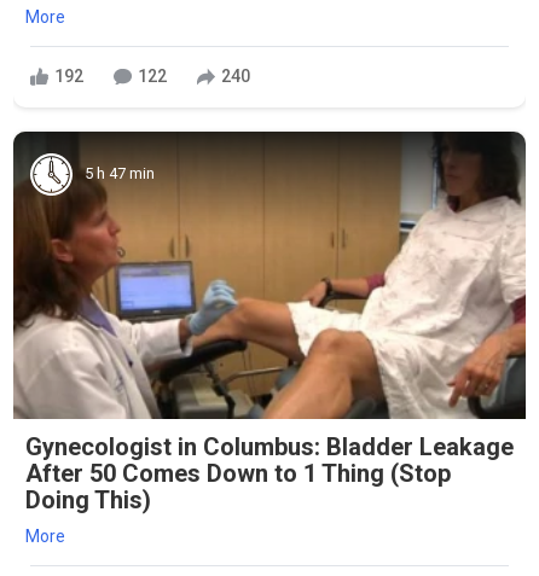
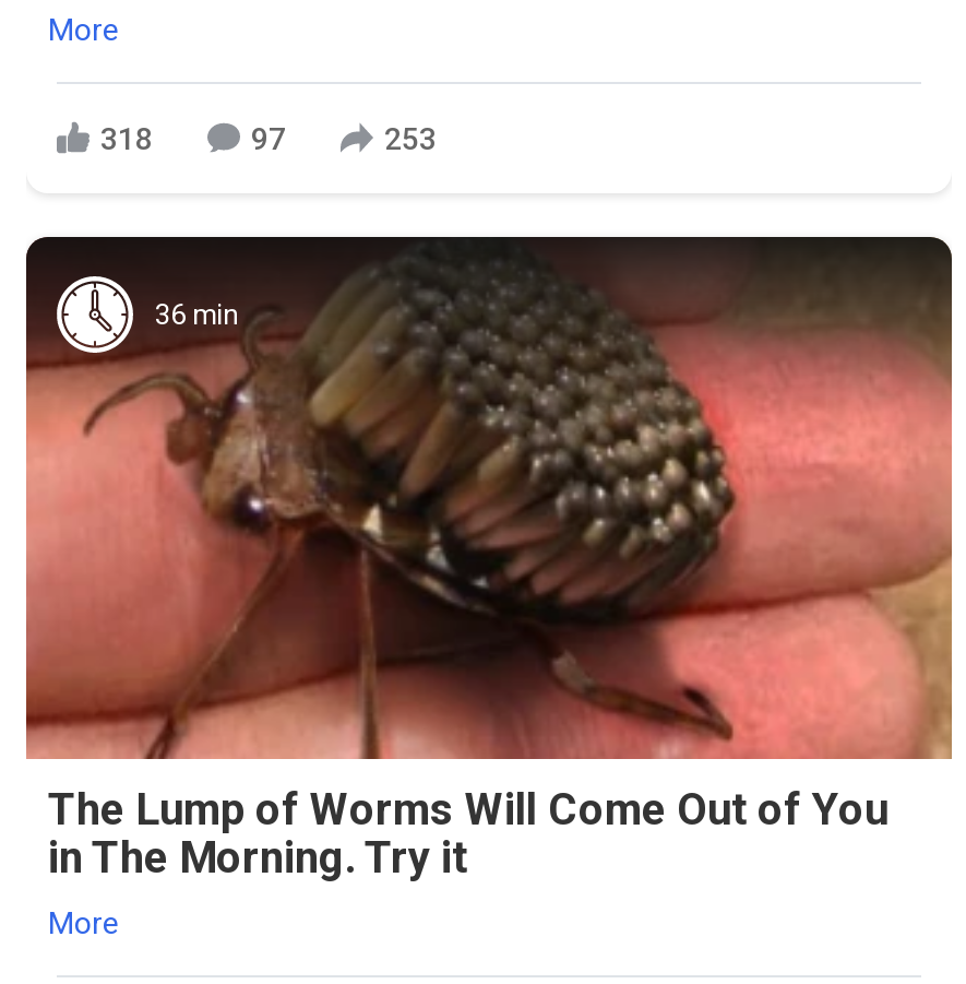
[54,67,250,86] 192 | 122 | 240 -> [100,121,437,156] 318 | 97 | 253
[12,142,527,420] [image] | 5 h 47 min -> [24,258,954,719] [image] | 36 min
[25,433,514,515] Gynecologist in Columbus: Bladder Leakage | After 50 Comes Down to 1 Thing (Stop | Doing This) -> [48,783,889,883] The Lump of Worms Will Come Out of You | in The Morning. Try it

